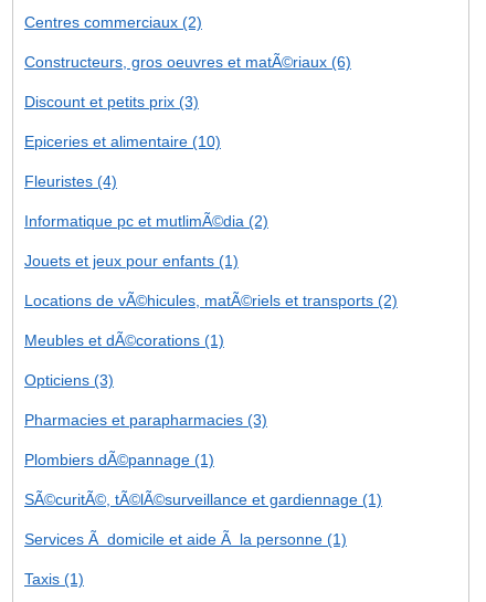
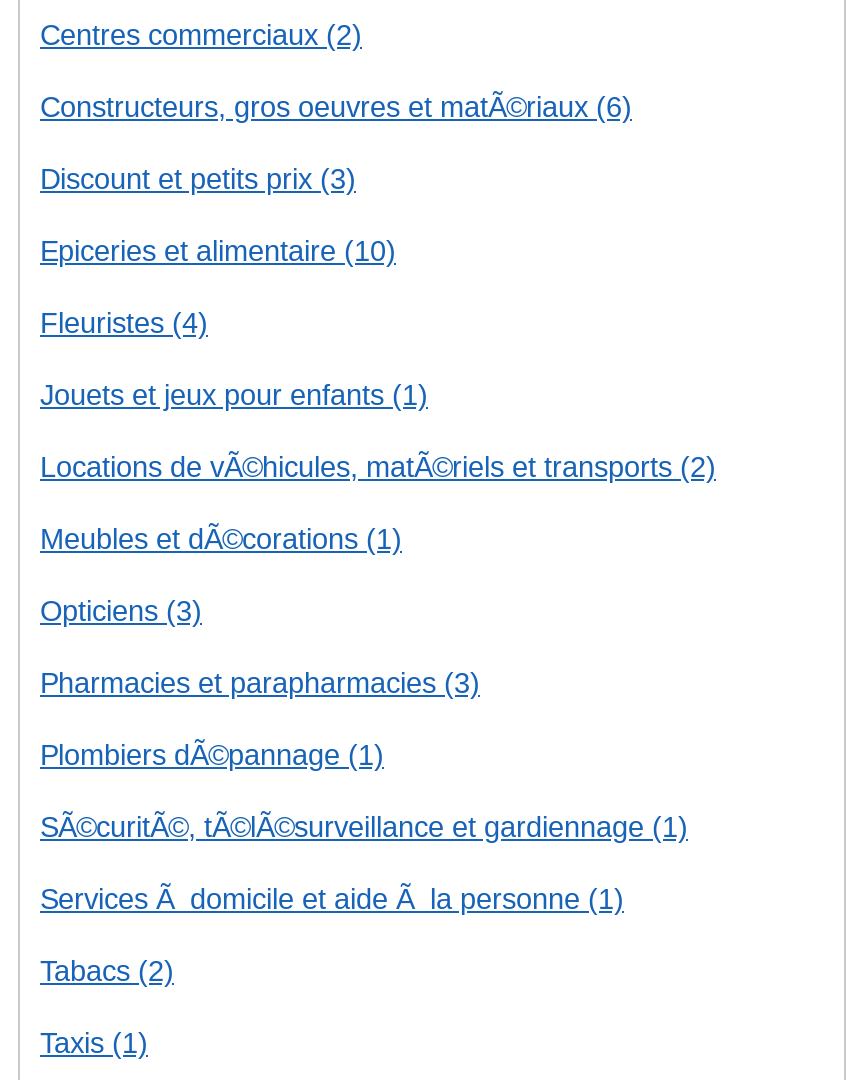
[24,212,268,230] Informatique pc et mutlimÃ©dia (2) -> none
moved [24,252,398,548] -> [40,379,716,915]: Jouets et jeux pour enfants (1) | Locations de vÃ©hicules, matÃ©riels et transports (2) | Meubles et dÃ©corations (1) | Opticiens (3) | Pharmacies et parapharmacies (3) | Plombiers dÃ©pannage (1) | SÃ©curitÃ©, tÃ©lÃ©surveillance et gardiennage (1) | Services Ã domicile et aide Ã la personne (1)
none -> [40,955,174,987] Tabacs (2)

